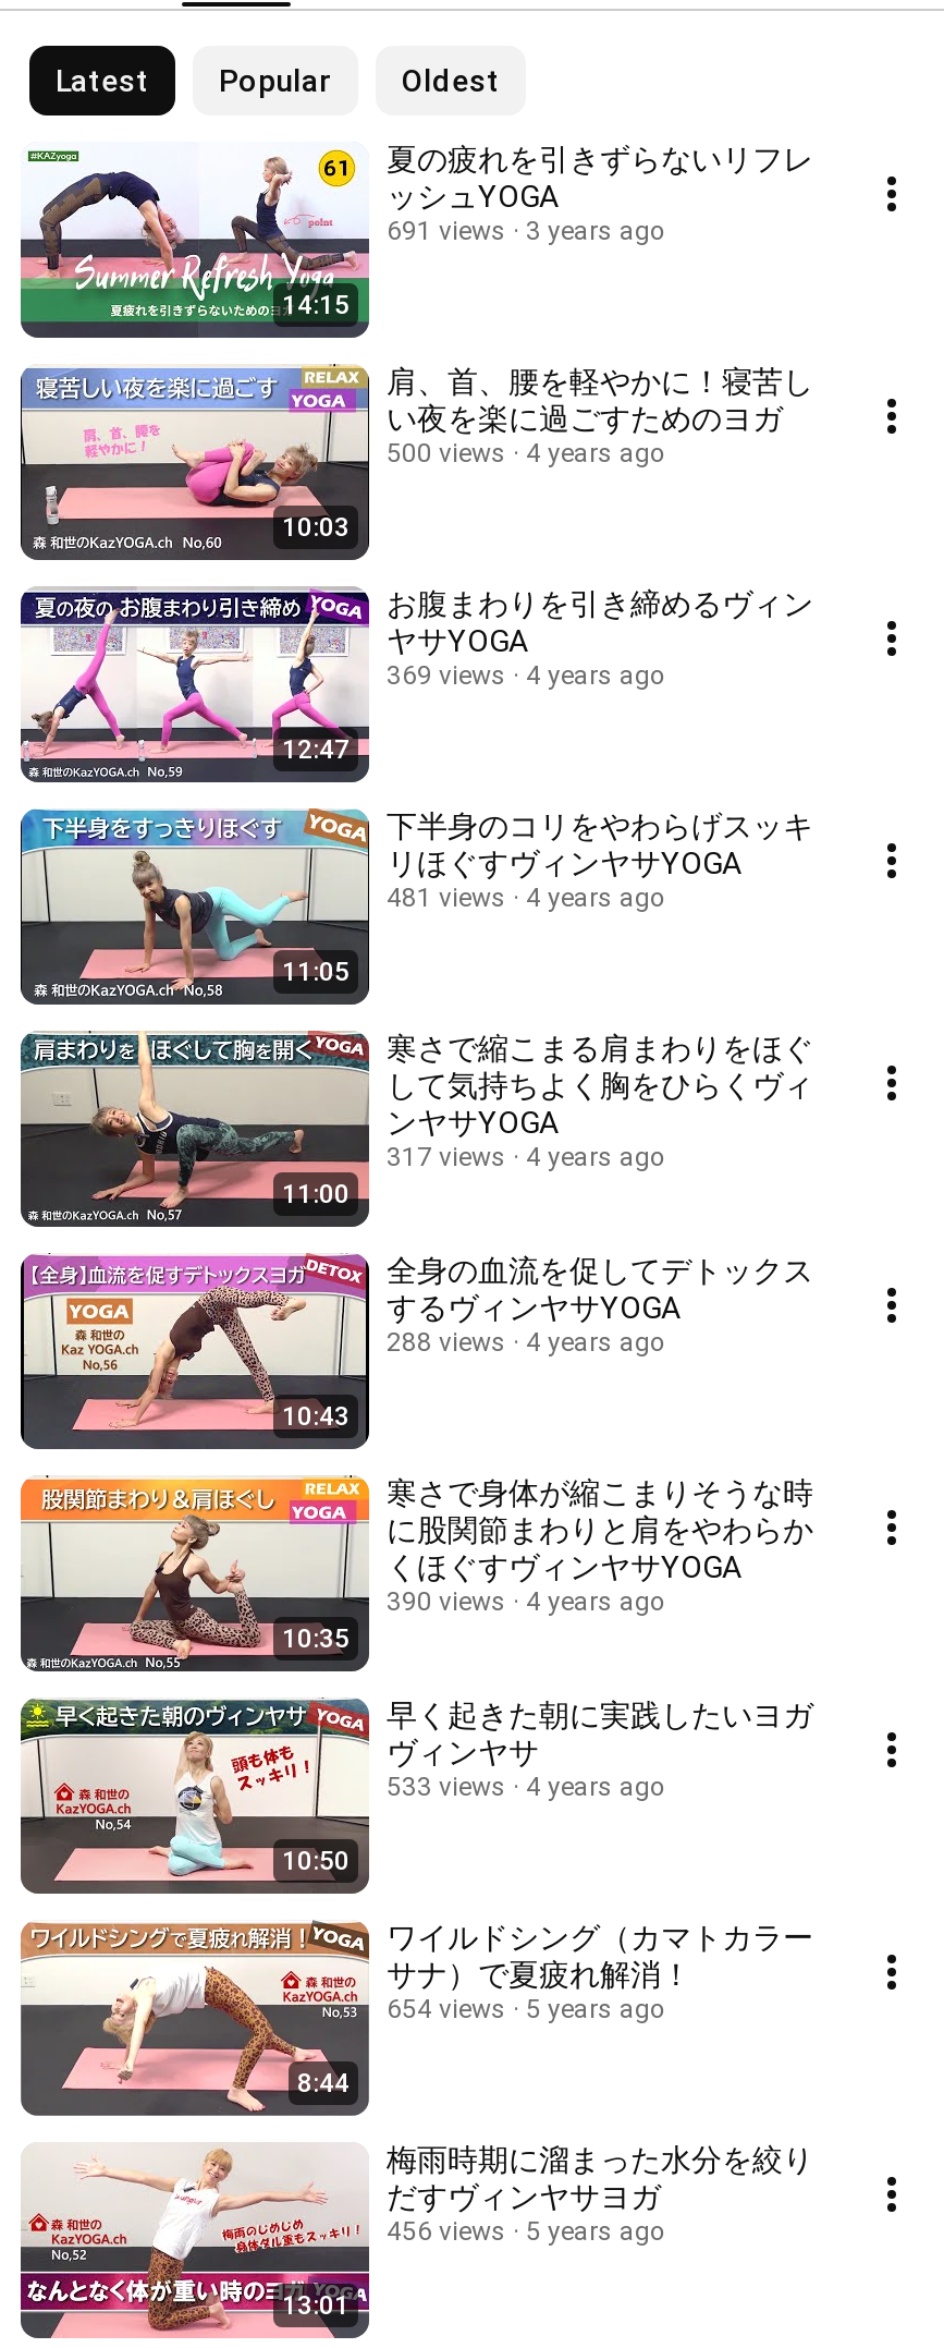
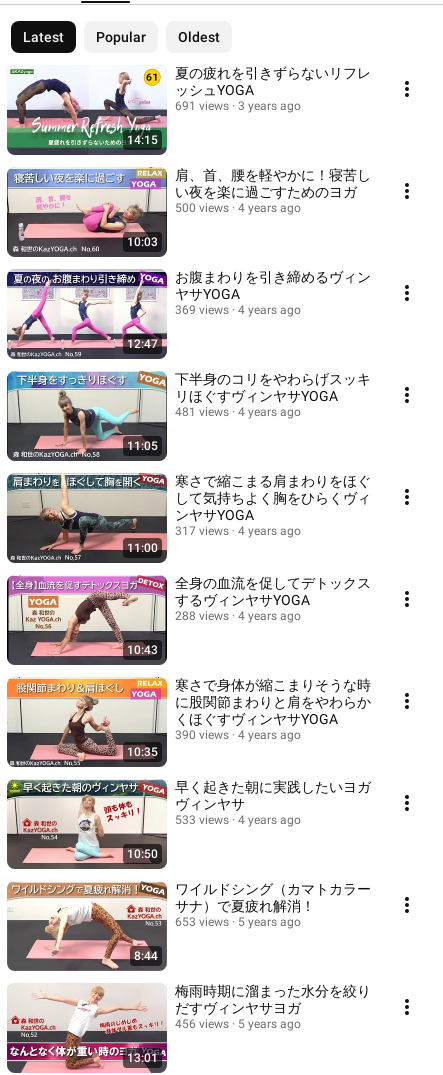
[387,1994,665,2024] 654 views 5 years ago -> [175,915,301,929] 653 views 5 years ago

